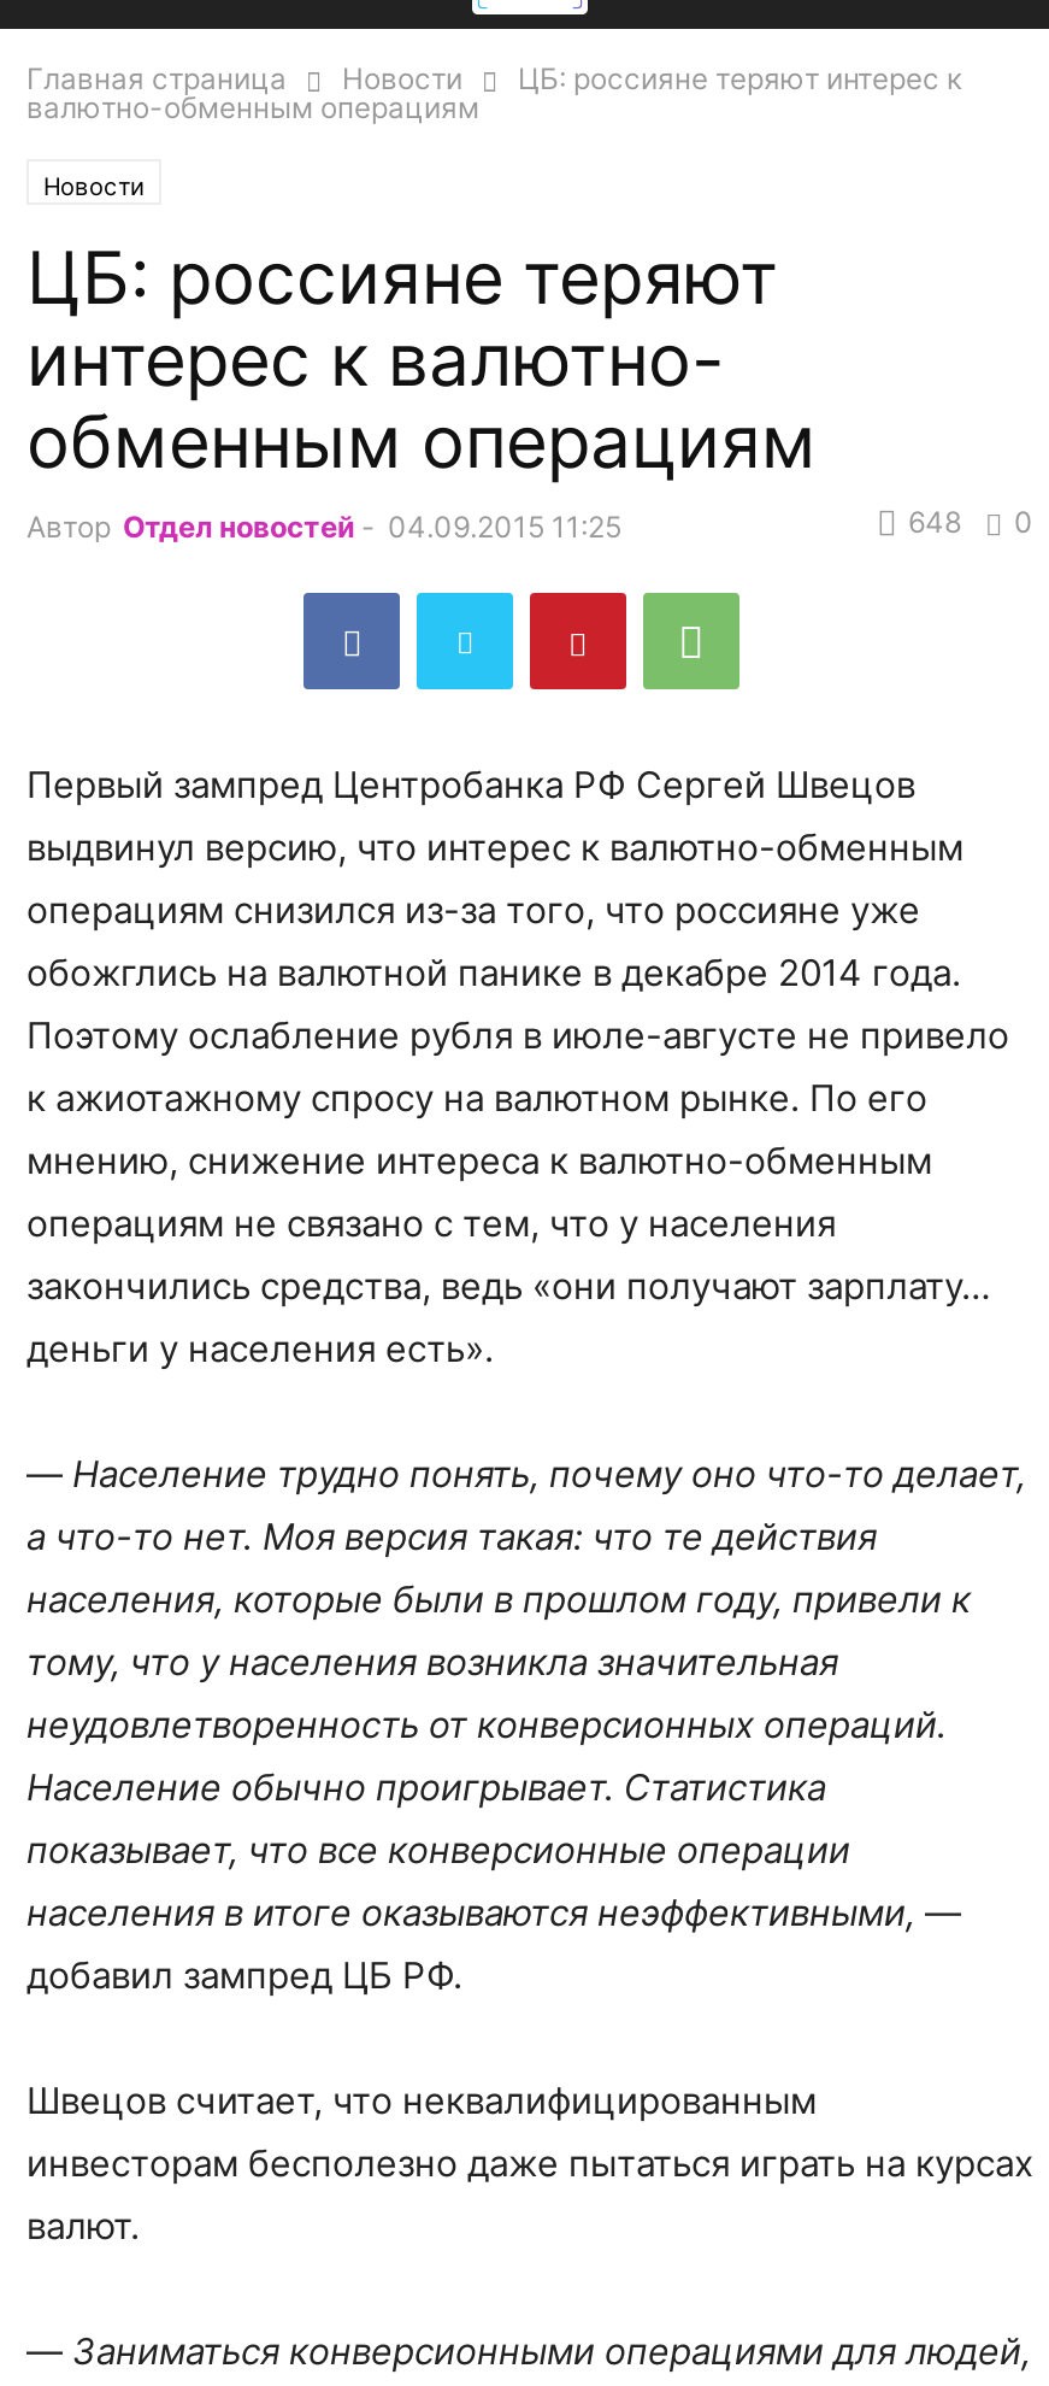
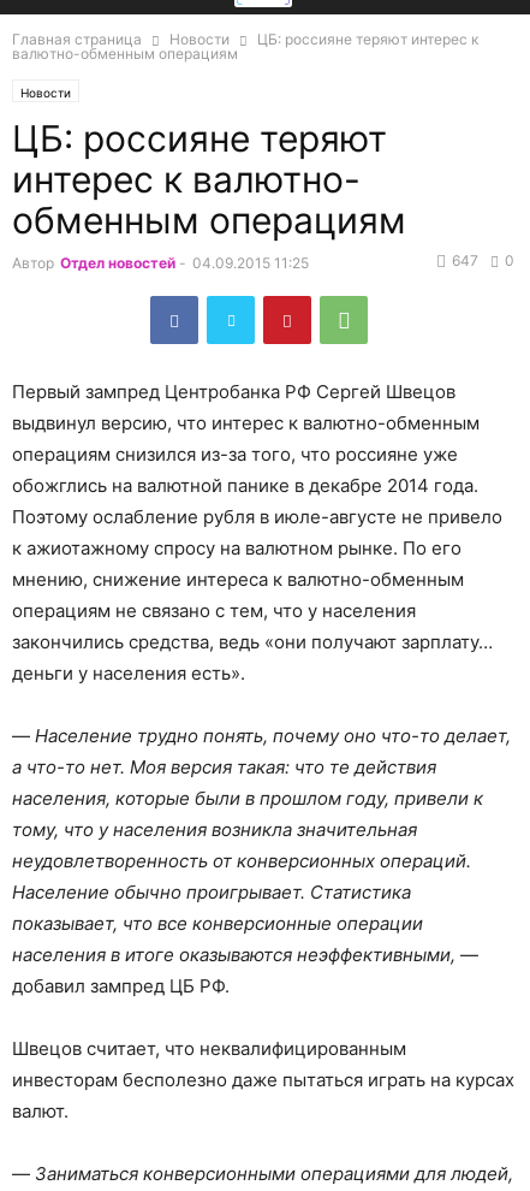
[908,504,1033,540] 648 0 -> [452,251,514,269] 647 0

